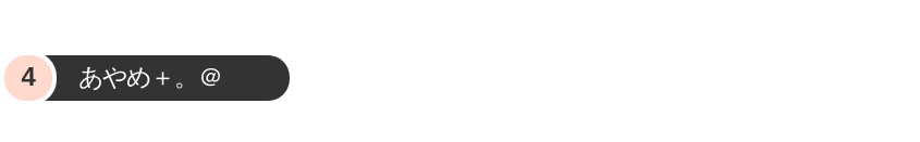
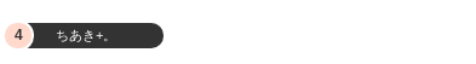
[78,64,222,90] あやめ＋。＠ -> [56,28,116,42] ちあき+。

